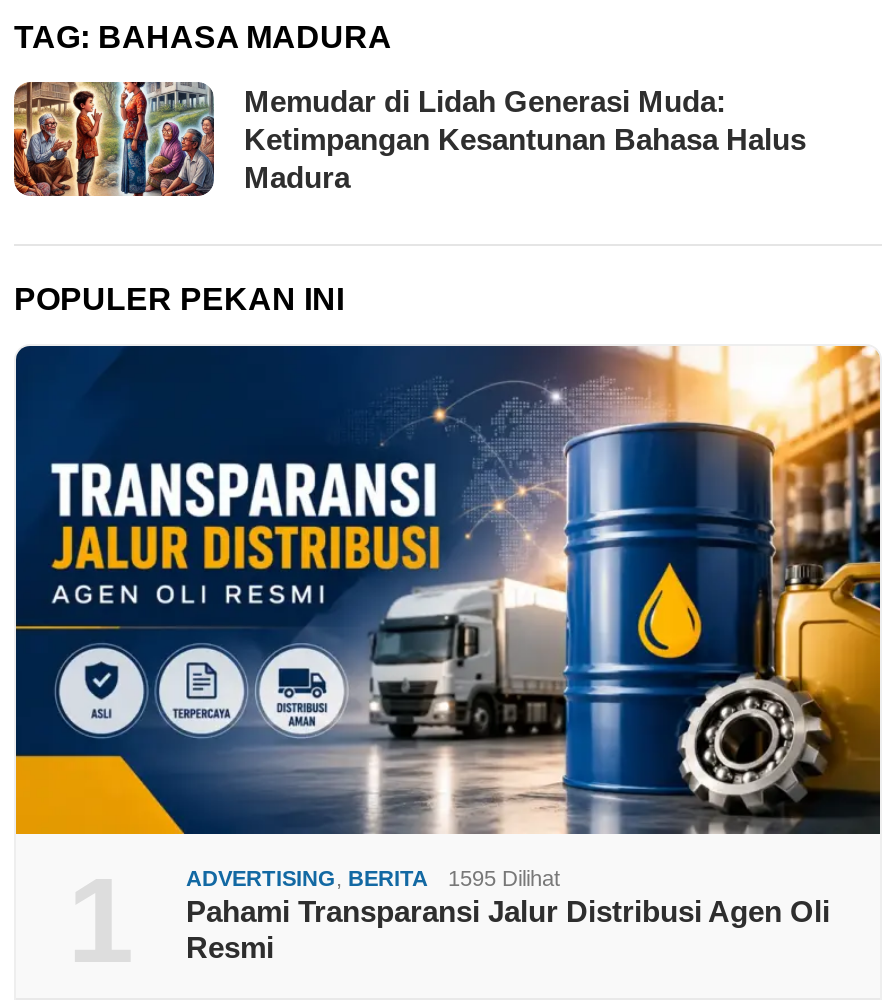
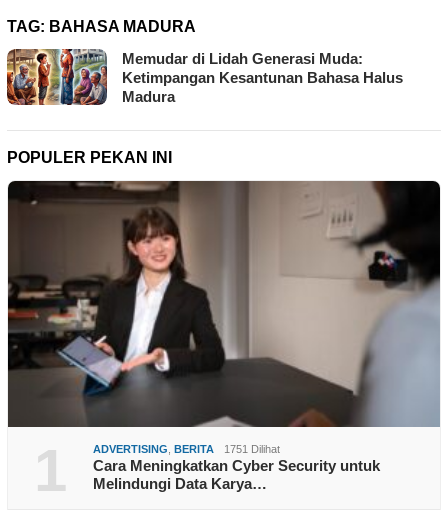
[14,344,882,965] [image] | 1595 Dilihat | Pahami Transparansi Jalur Distribusi Agen Oli | Resmi -> [7,180,441,492] [image] | 1751 Dilihat | Cara Meningkatkan Cyber Security untuk | Melindungi Data Karya…

